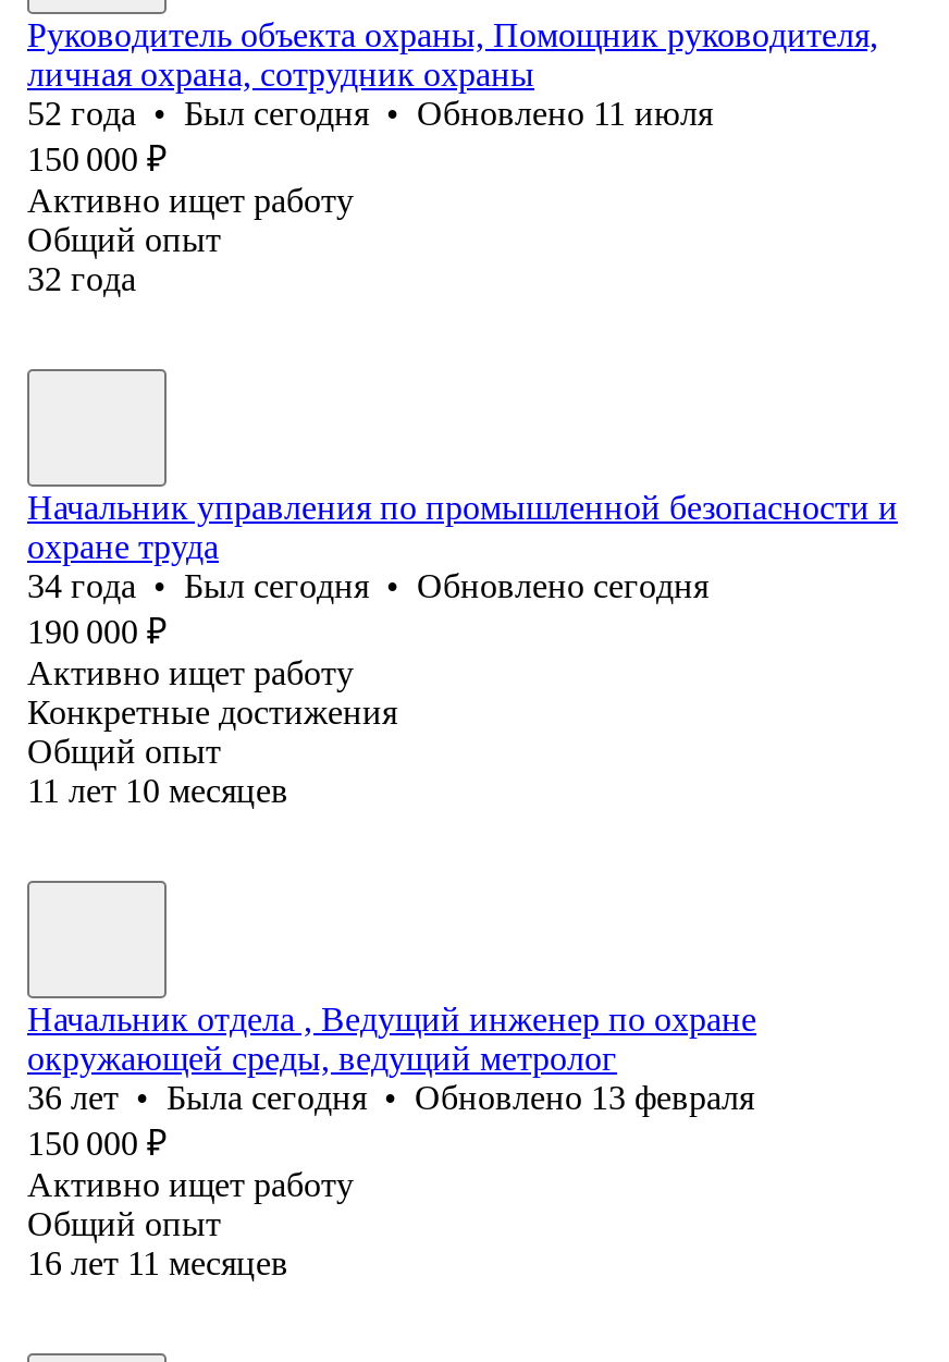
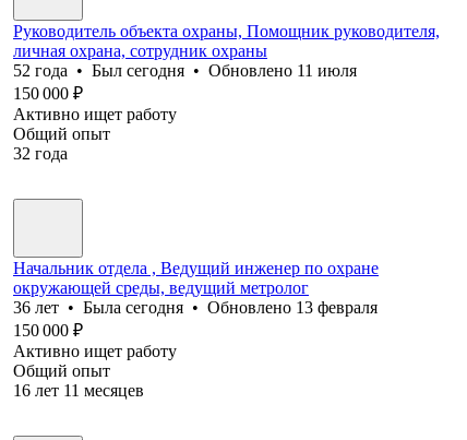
[27,489,898,809] Начальник управления по промышленной безопасности и | охране труда | 34 года • Был сегодня • Обновлено сегодня | 190 000 ₽ | Активно ищет работу | Конкретные достижения | Общий опыт | 11 лет 10 месяцев -> none

